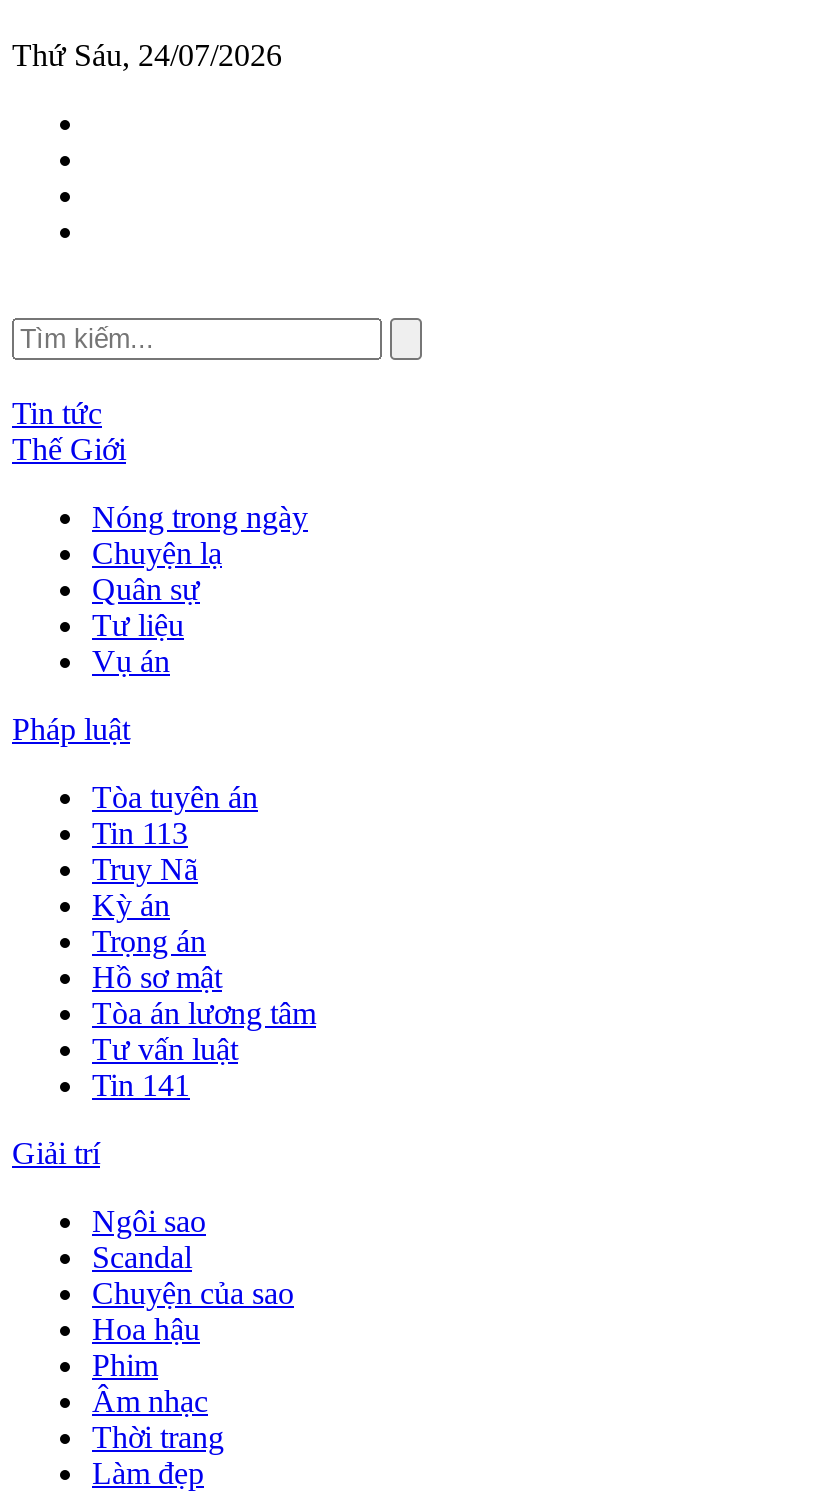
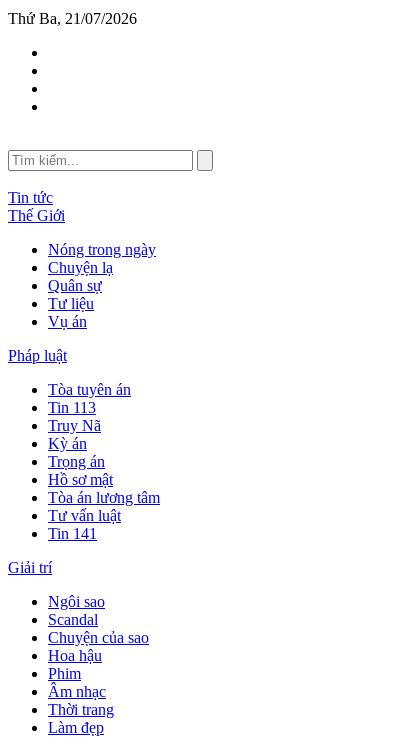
[12,38,282,72] Thứ Sáu, 24/07/2026 -> [8,10,137,27] Thứ Ba, 21/07/2026

